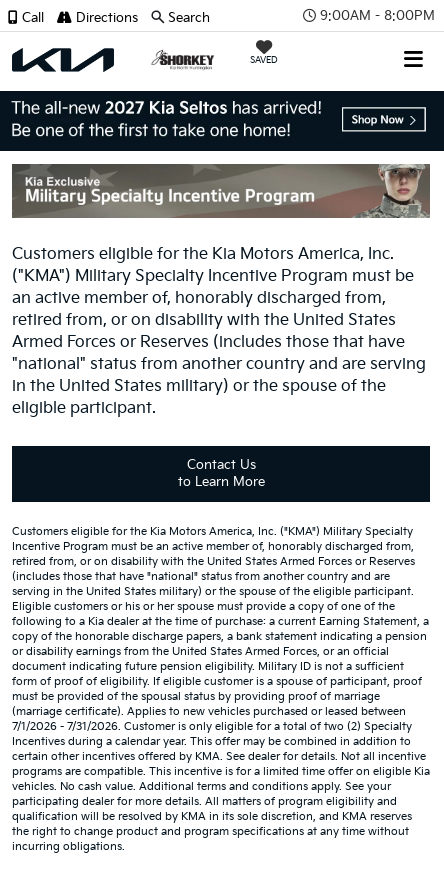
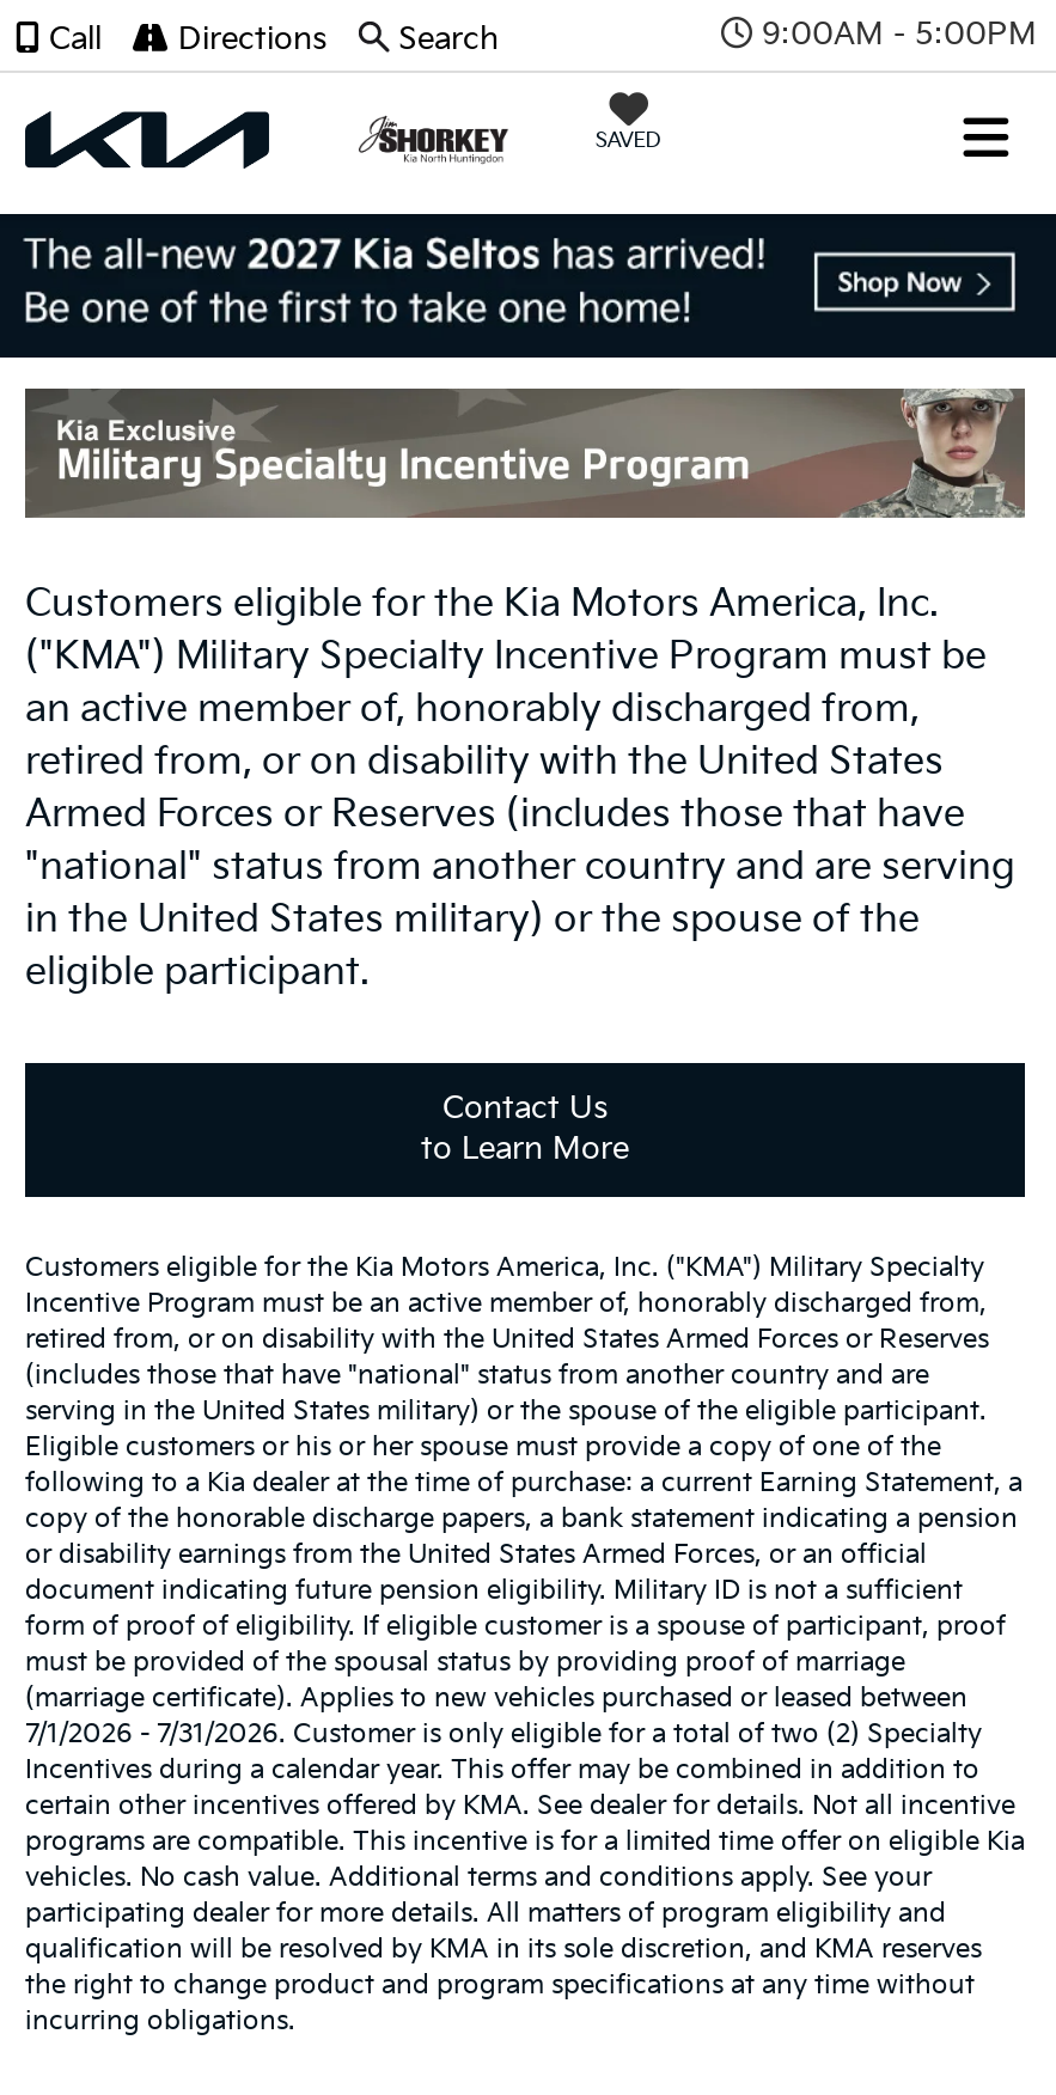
[320,7,435,23] 9:00AM - 8:00PM -> [762,14,1037,53] 9:00AM - 5:00PM

